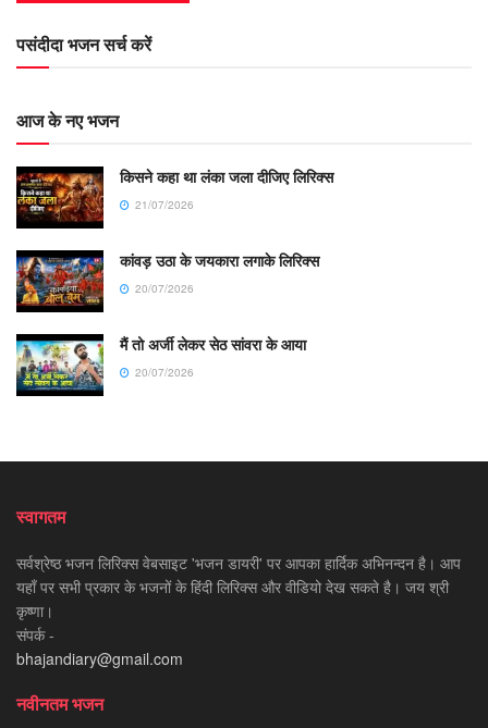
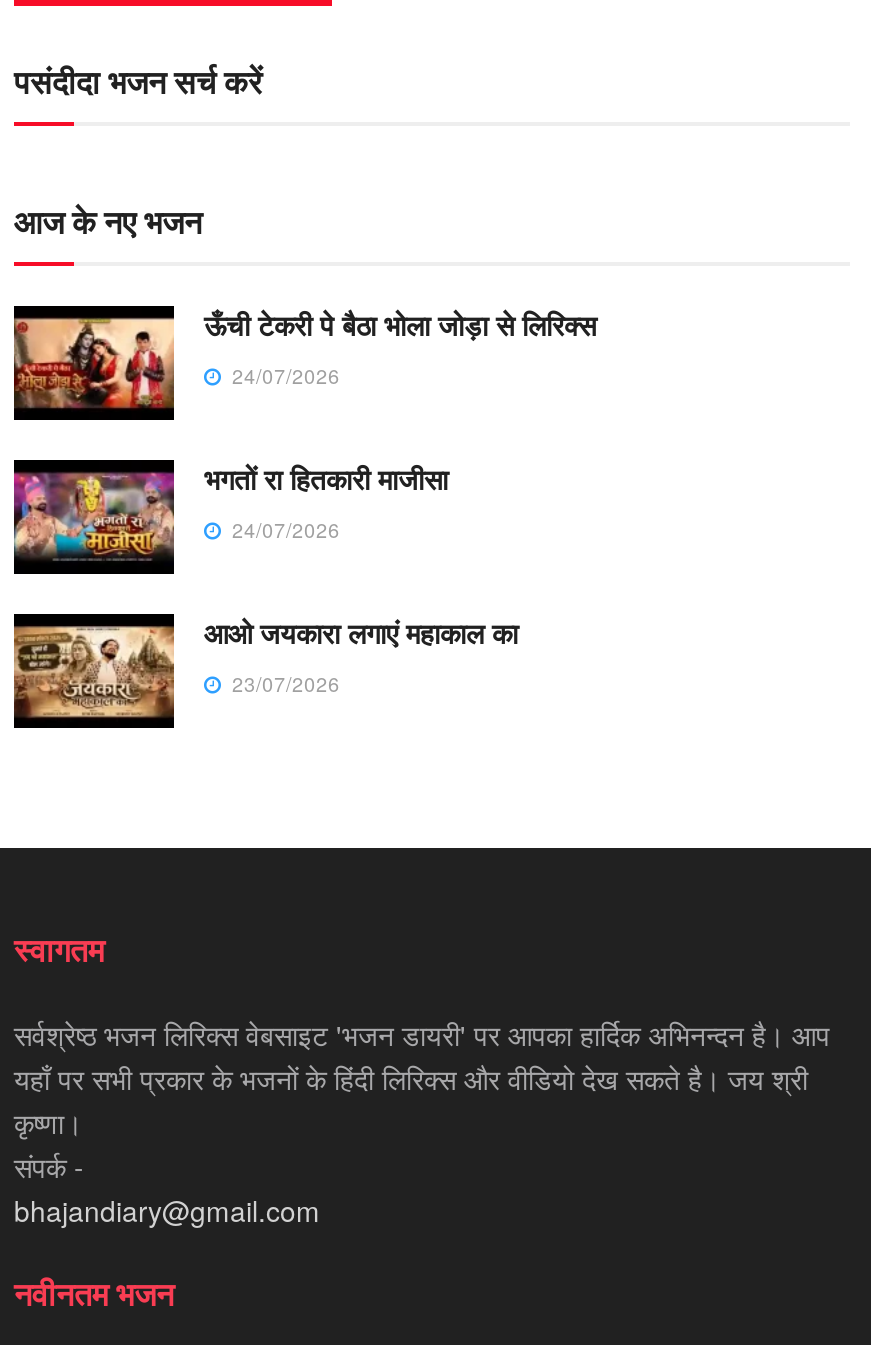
[15,165,333,222] [image] | किसने कहा था लंका जला दीजिए लिरिक्स | 21/07/2026 -> [12,304,596,410] [image] | ऊँची टेकरी पे बैठा भोला जोड़ा से लिरिक्स | 24/07/2026
[15,249,319,306] [image] | कांवड़ उठा के जयकारा लगाके लिरिक्स | 20/07/2026 -> [12,458,448,562] [image] | भगतों रा हितकारी माजीसा | 24/07/2026
[15,333,306,391] [image] | मैं तो अर्जी लेकर सेठ सांवरा के आया | 20/07/2026 -> [12,613,518,720] [image] | आओ जयकारा लगाएं महाकाल का | 23/07/2026

